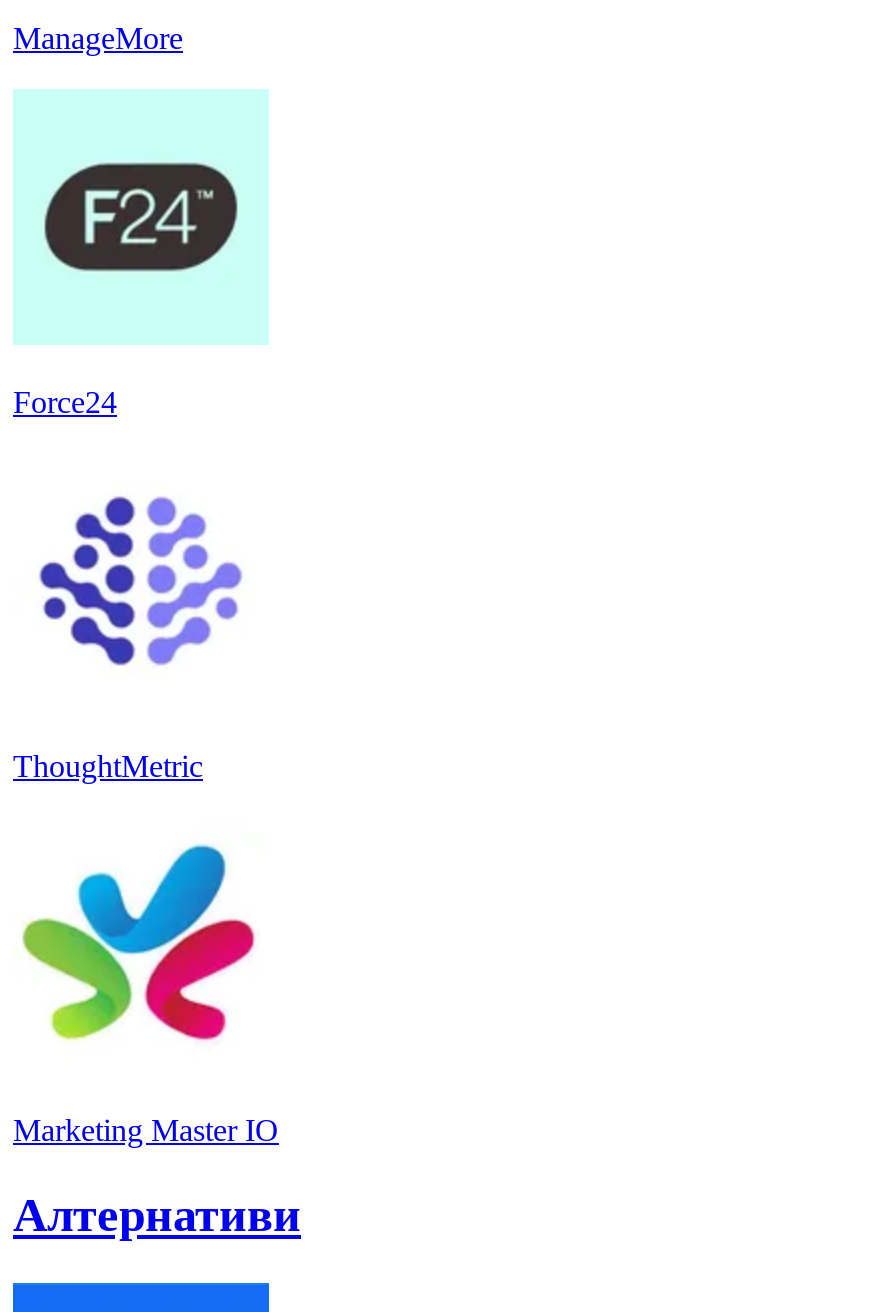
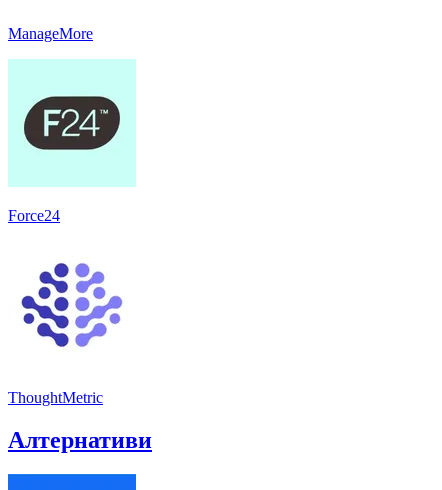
[13,843,279,1146] [image] | Marketing Master IO -> none

